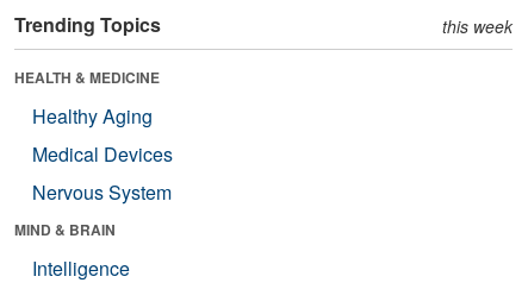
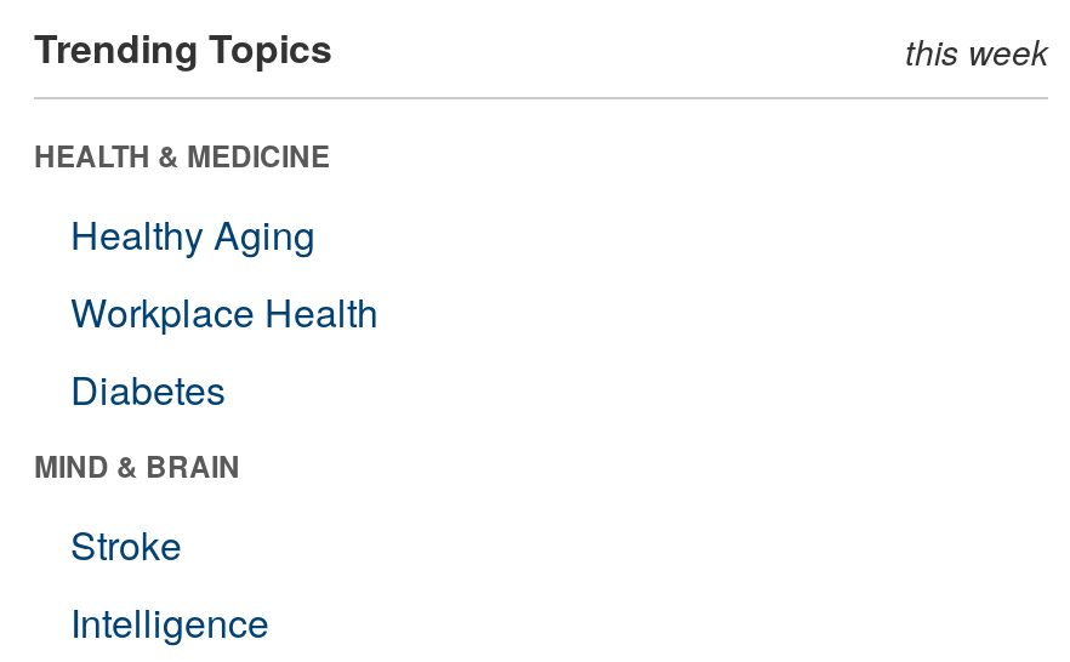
[32,140,173,206] Medical Devices | Nervous System -> [70,283,379,417] Workplace Health | Diabetes
none -> [70,516,182,572] Stroke

